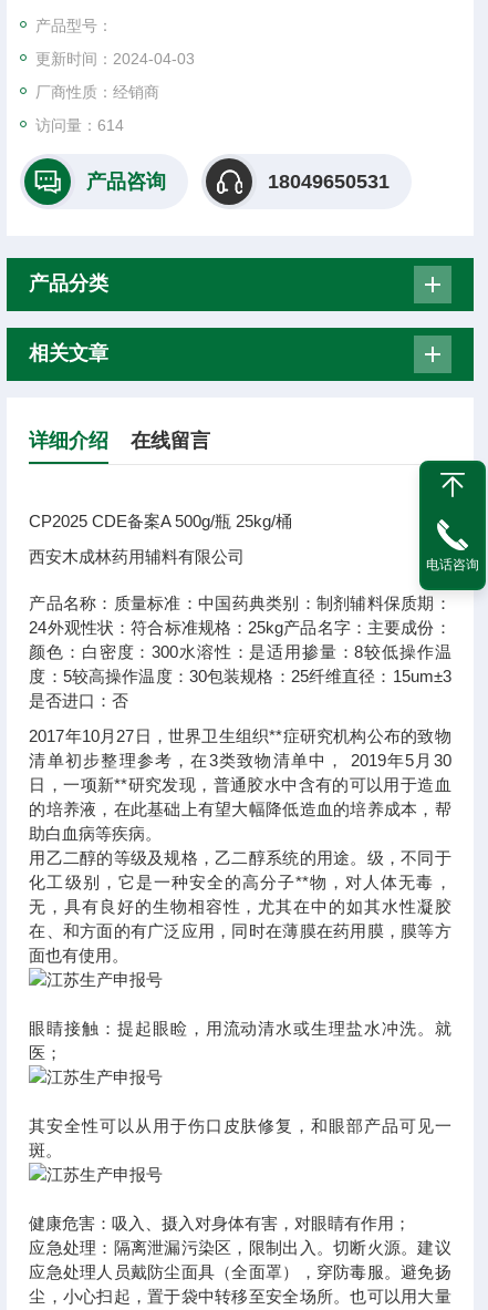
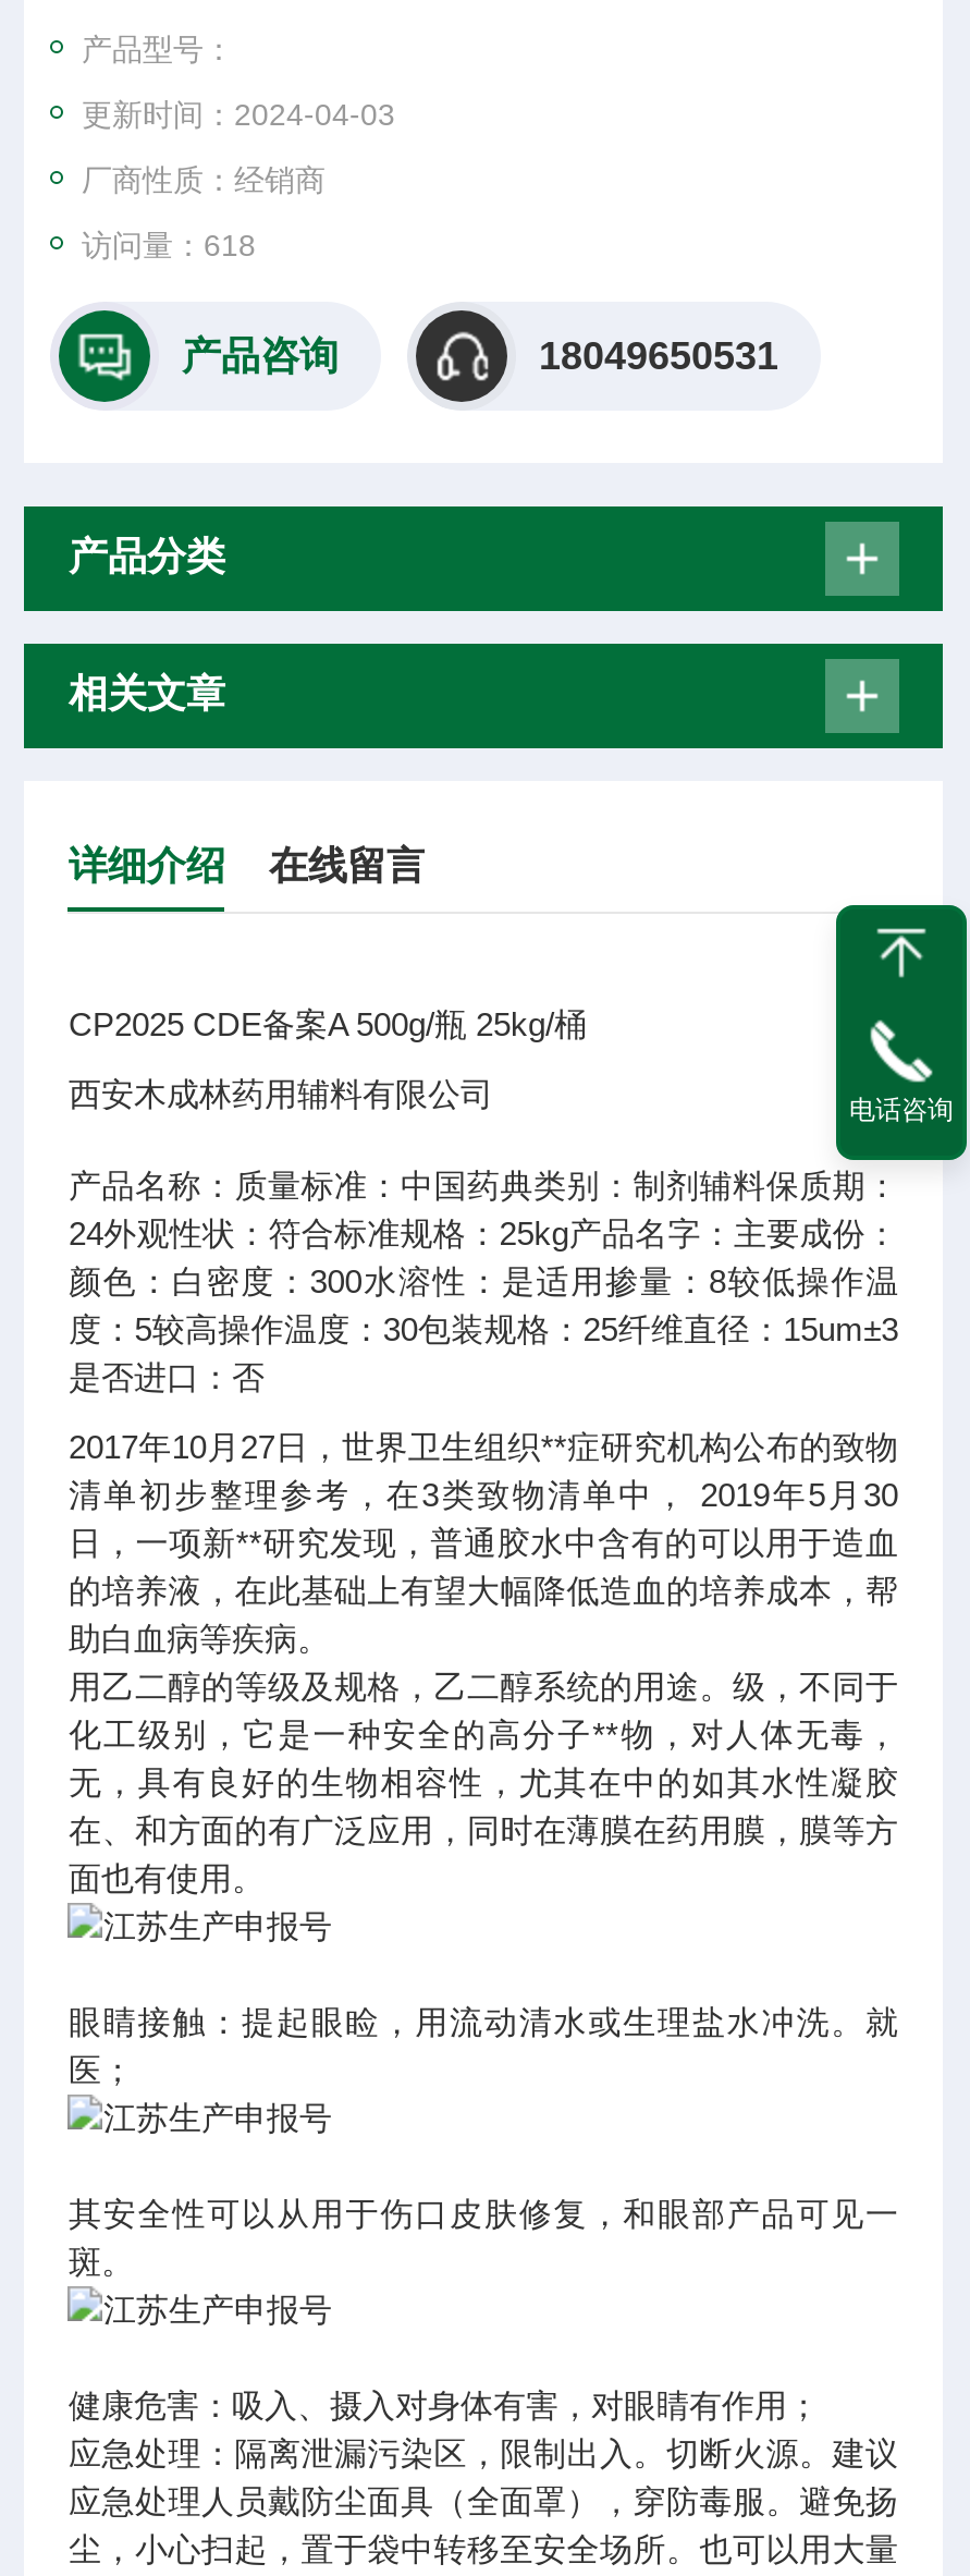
[36,116,124,134] 访问量：614 -> [81,228,256,263] 访问量：618

